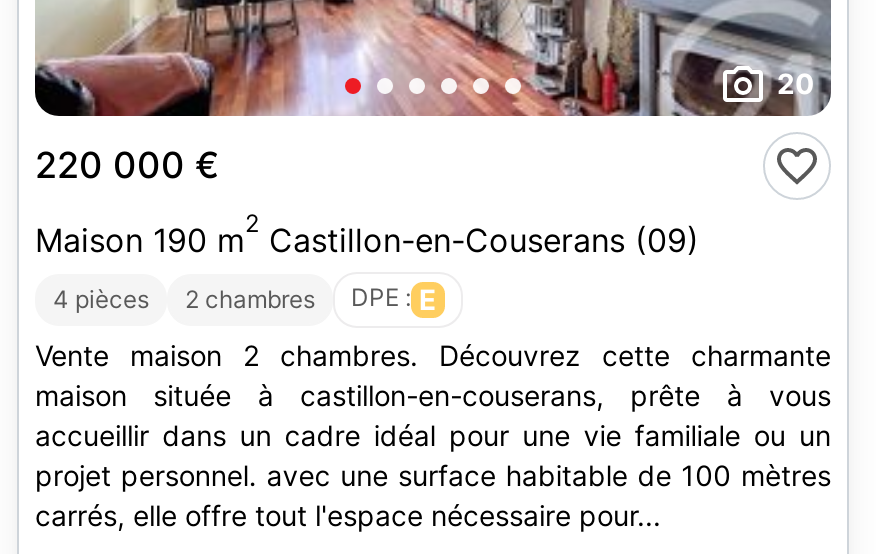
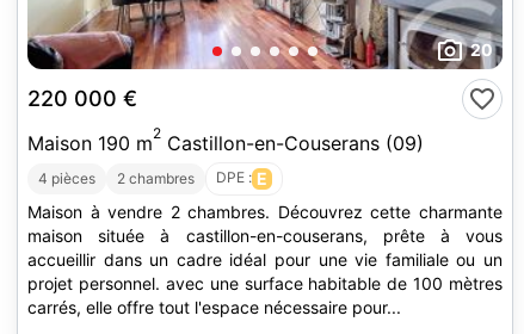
[35,338,831,372] Vente maison 2 chambres. Découvrez cette charmante -> [27,202,503,222] Maison à vendre 2 chambres. Découvrez cette charmante

